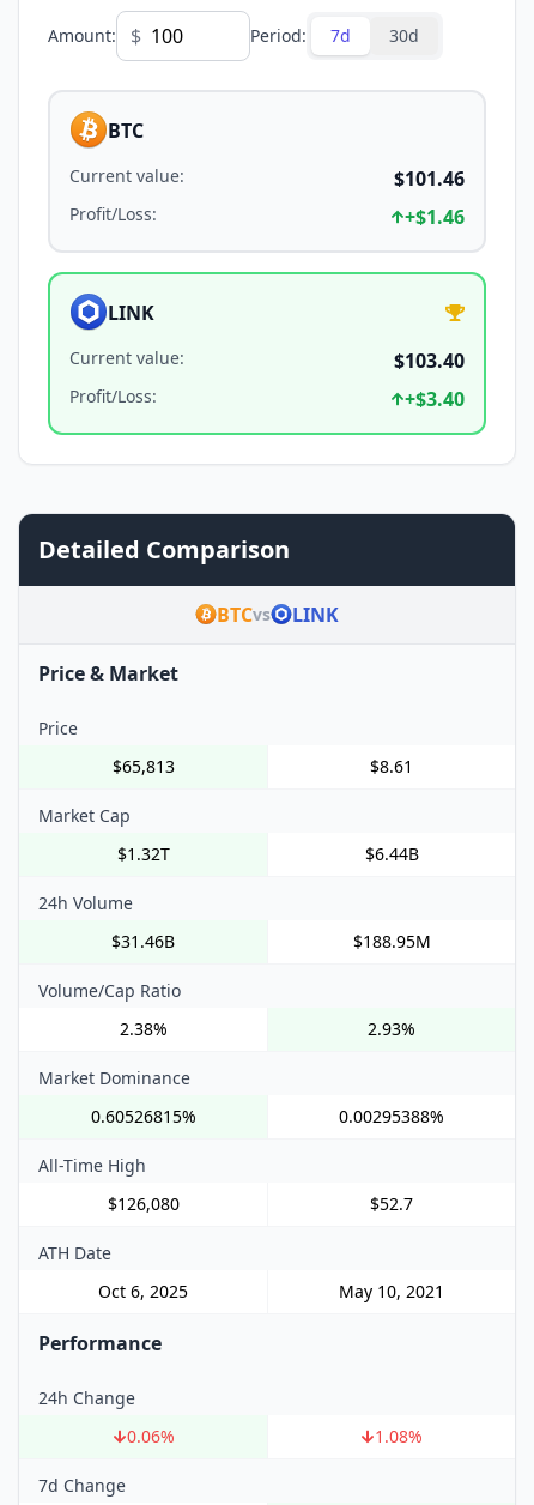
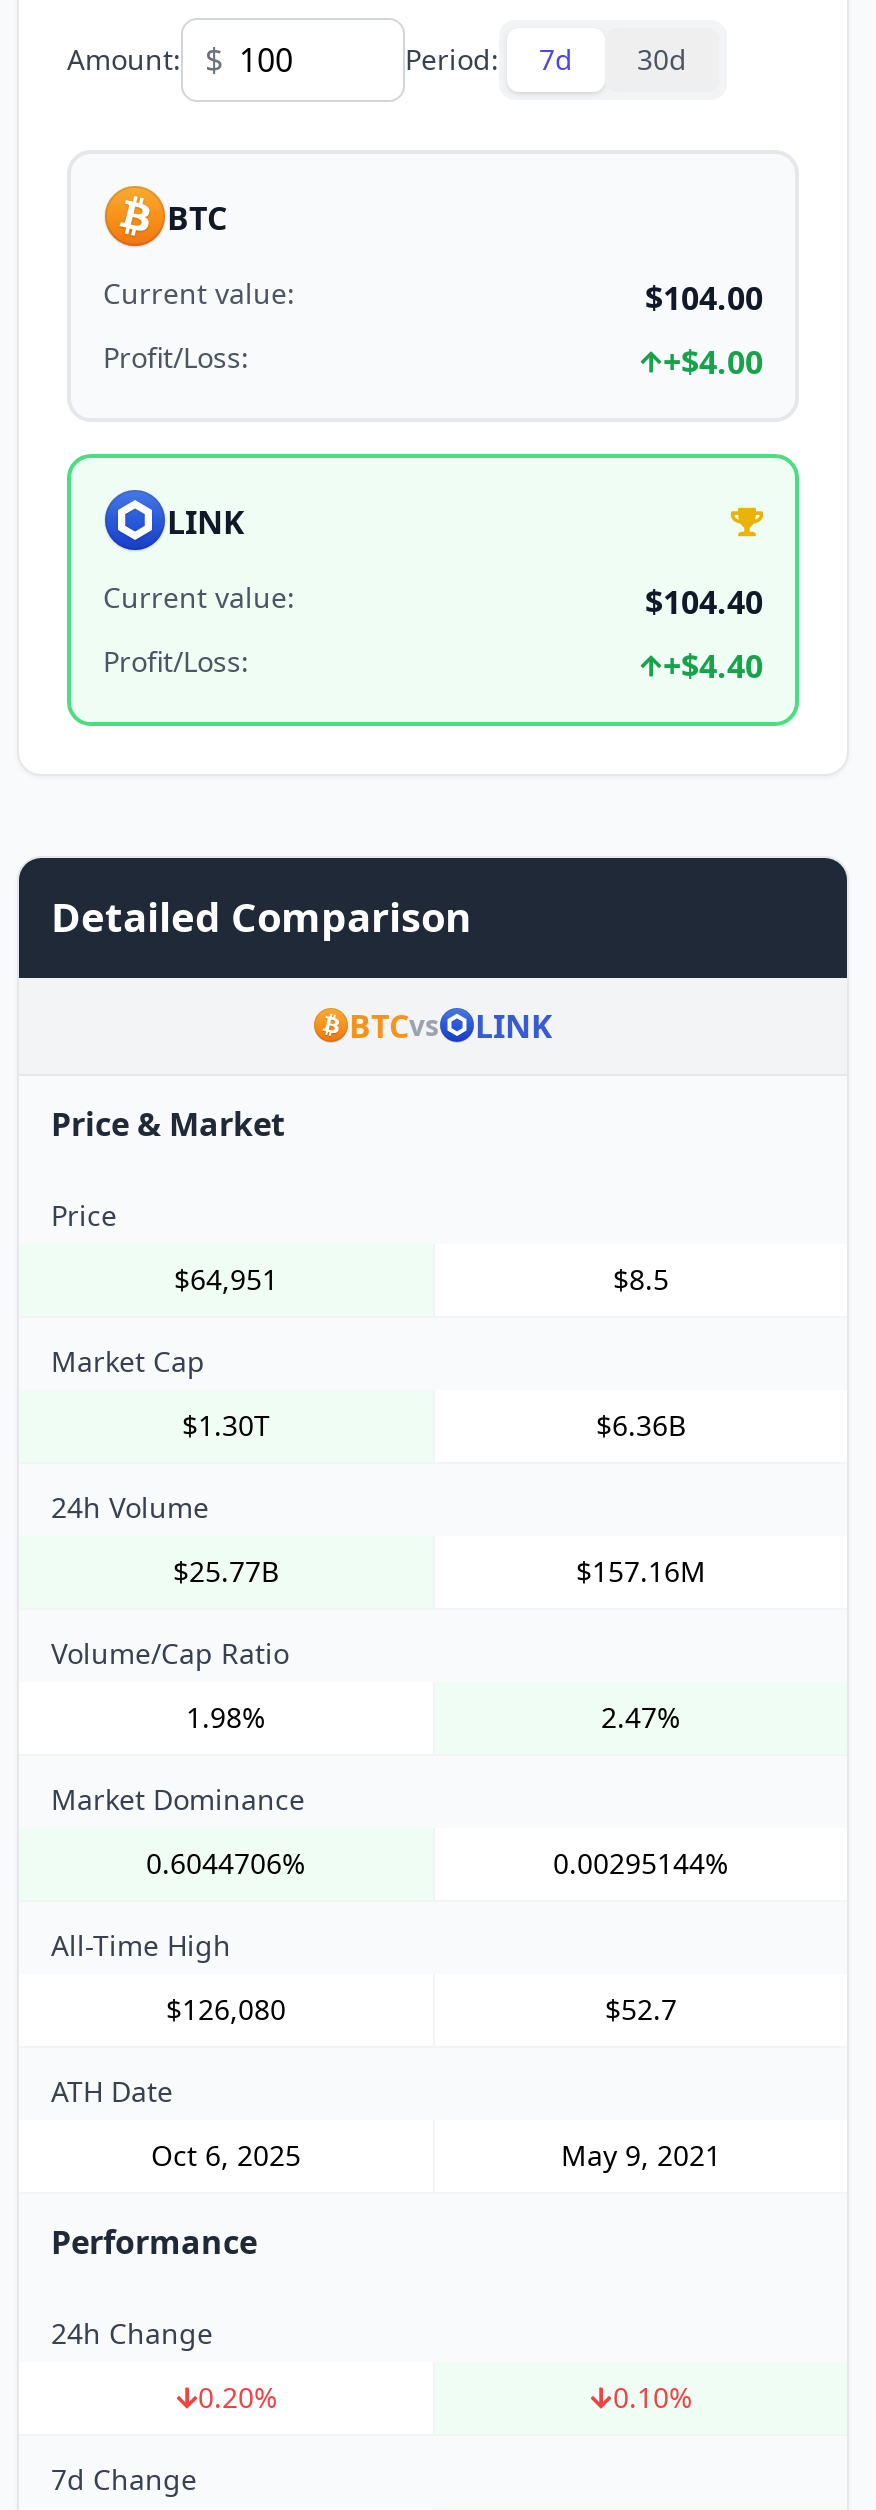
[394,165,465,192] $101.46 -> [645,276,763,320] $104.00
[405,204,465,230] +$1.46 -> [663,340,763,384] +$4.00
[394,347,465,374] $103.40 -> [645,580,763,624] $104.40
[405,386,465,412] +$3.40 -> [663,644,763,688] +$4.40
[112,755,174,778] $65,813 -> [174,1260,278,1298] $64,951
[370,755,413,778] $8.61 -> [613,1260,669,1298] $8.5
[117,842,418,865] $1.32T | $6.44B -> [182,1406,686,1444] $1.30T | $6.36B
[111,930,430,953] $31.46B | $188.95M -> [173,1552,706,1590] $25.77B | $157.16M
[119,1017,167,1040] 2.38% -> [186,1698,266,1736] 1.98%
[368,1017,415,1040] 2.93% -> [601,1698,681,1736] 2.47%
[90,1105,196,1128] 0.60526815% -> [146,1844,306,1882] 0.6044706%
[339,1105,444,1128] 0.00295388% -> [553,1844,729,1882] 0.00295144%
[339,1280,444,1302] May 10, 2021 -> [561,2136,721,2174] May 9, 2021
[126,1425,174,1447] 0.06% -> [198,2378,278,2416] 0.20%
[375,1425,423,1447] 1.08% -> [613,2378,693,2416] 0.10%

